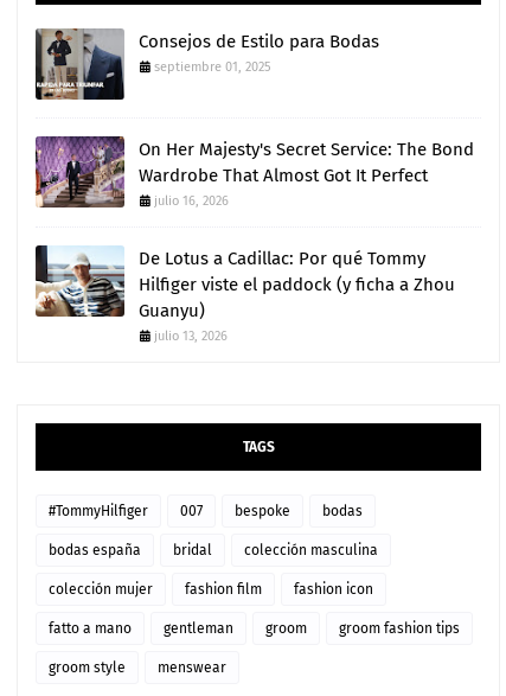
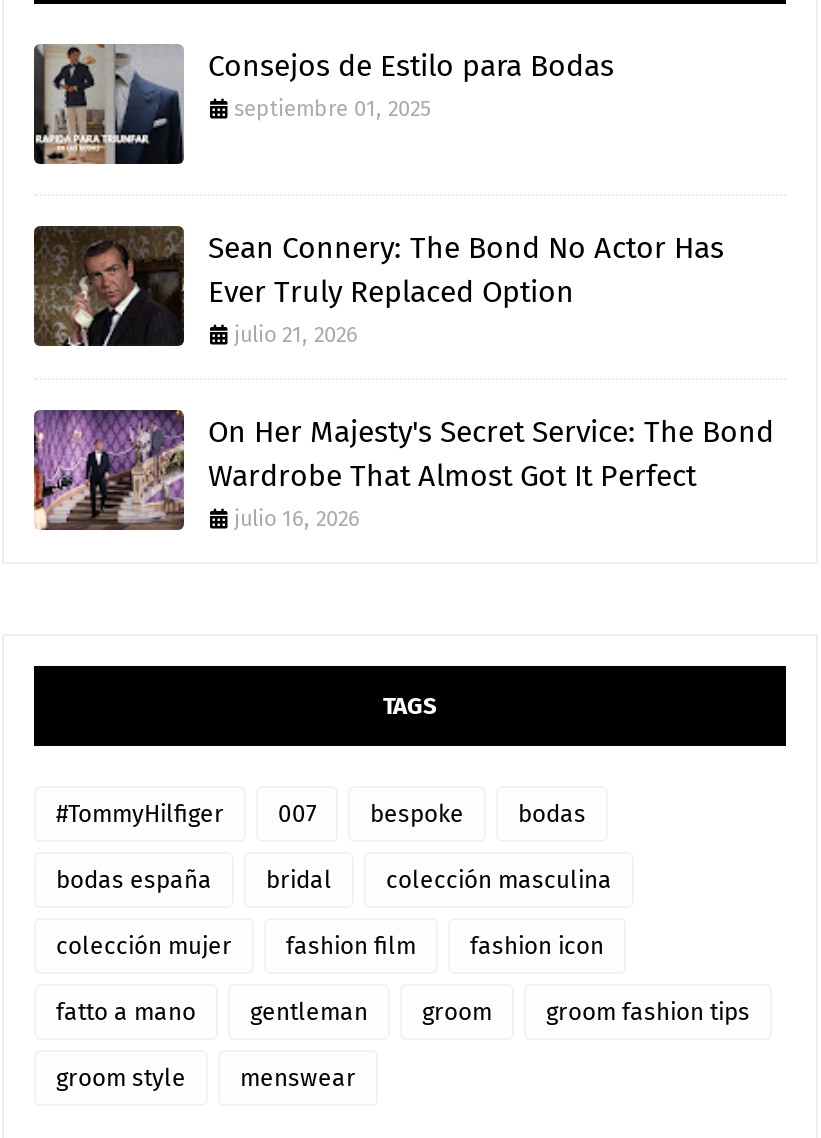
none -> [34,226,724,348] [image] | Sean Connery: The Bond No Actor Has | Ever Truly Replaced Option | julio 21, 2026
moved [33,135,474,209] -> [30,408,774,532]: [image] | On Her Majesty's Secret Service: The Bond | Wardrobe That Almost Got It Perfect | julio 16, 2026
[34,244,455,344] [image] | De Lotus a Cadillac: Por qué Tommy | Hilfiger viste el paddock (y ficha a Zhou | Guanyu) | julio 13, 2026 -> none

